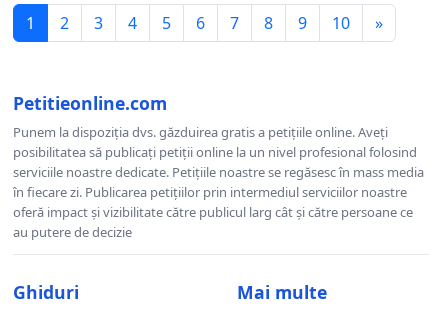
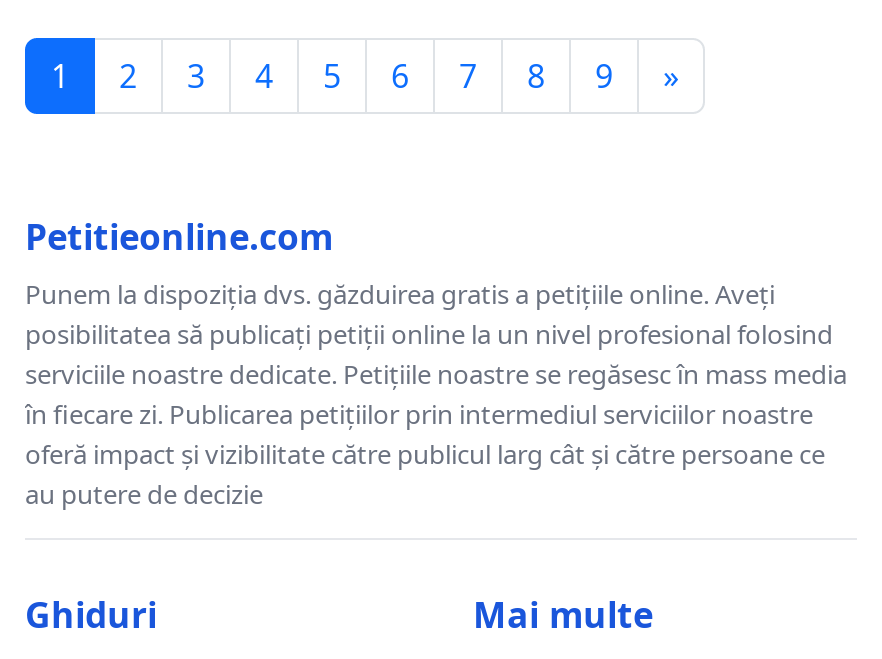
[332,12,350,34] 10 -> none

